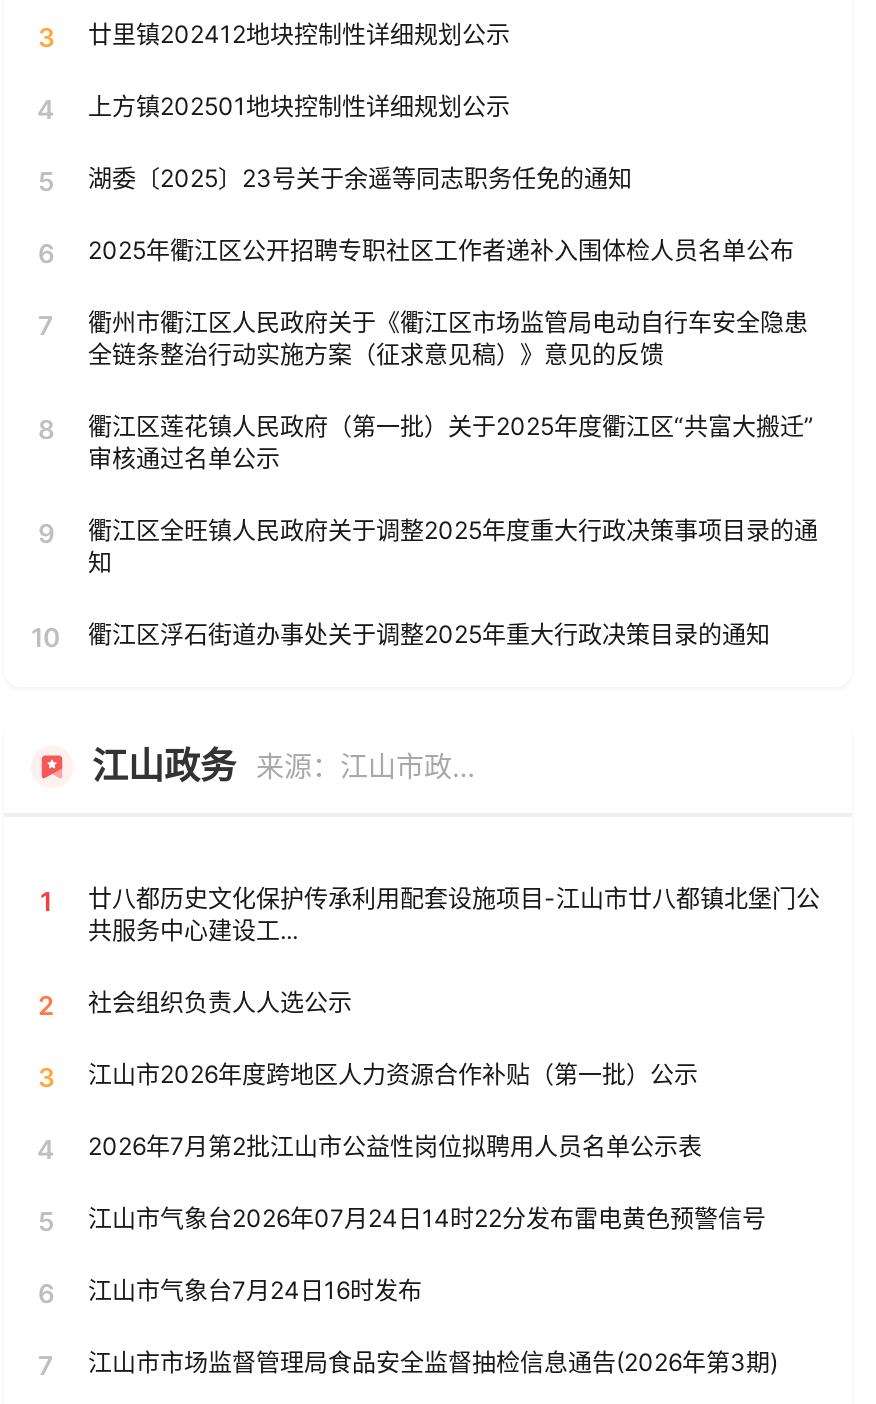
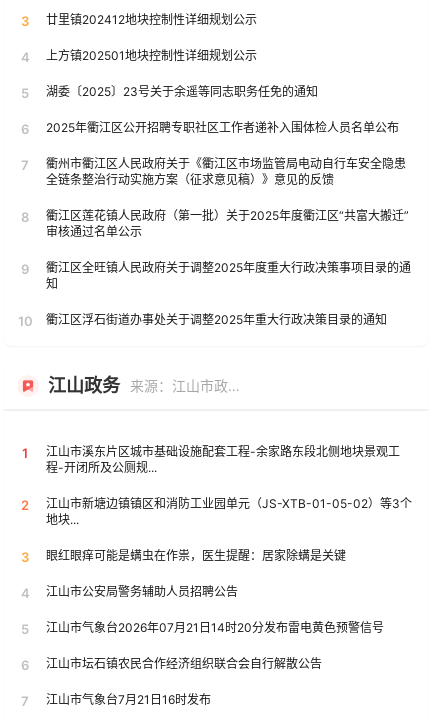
[88,883,820,945] 廿八都历史文化保护传承利用配套设施项目-江山市廿八都镇北堡门公 | 共服务中心建设工... -> [46,444,400,475] 江山市溪东片区城市基础设施配套工程-余家路东段北侧地块景观工 | 程-开闭所及公厕规...
[88,987,352,1017] 社会组织负责人人选公示 -> [46,496,412,527] 江山市新塘边镇镇区和消防工业园单元（JS-XTB-01-05-02）等3个 | 地块...
[88,1059,698,1089] 江山市2026年度跨地区人力资源合作补贴（第一批）公示 -> [46,548,346,563] 眼红眼痒可能是螨虫在作祟，医生提醒：居家除螨是关键
[88,1131,702,1161] 2026年7月第2批江山市公益性岗位拟聘用人员名单公示表 -> [46,584,238,599] 江山市公安局警务辅助人员招聘公告
[88,1203,766,1233] 江山市气象台2026年07月24日14时22分发布雷电黄色预警信号 -> [46,620,384,635] 江山市气象台2026年07月21日14时20分发布雷电黄色预警信号
[88,1275,422,1305] 江山市气象台7月24日16时发布 -> [46,656,322,671] 江山市坛石镇农民合作经济组织联合会自行解散公告
[88,1347,778,1377] 江山市市场监督管理局食品安全监督抽检信息通告(2026年第3期) -> [46,692,211,707] 江山市气象台7月21日16时发布

